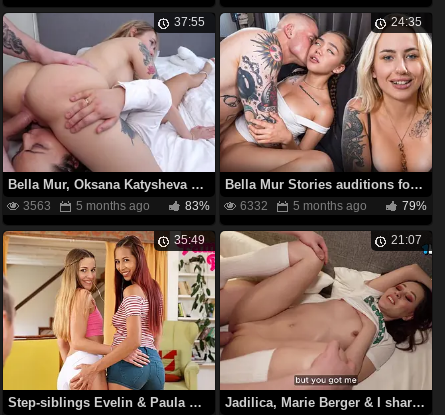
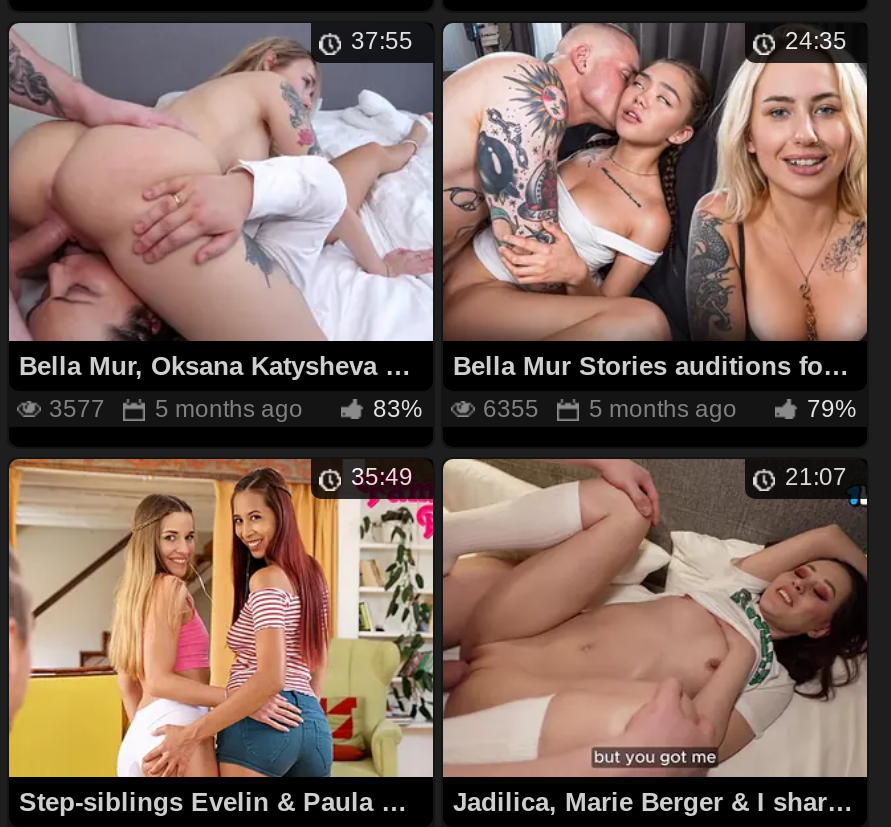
[23,199,150,213] 3563 5 months ago -> [49,394,303,422] 3577 5 months ago
[240,199,367,213] 6332 5 months ago -> [483,394,737,422] 6355 5 months ago

